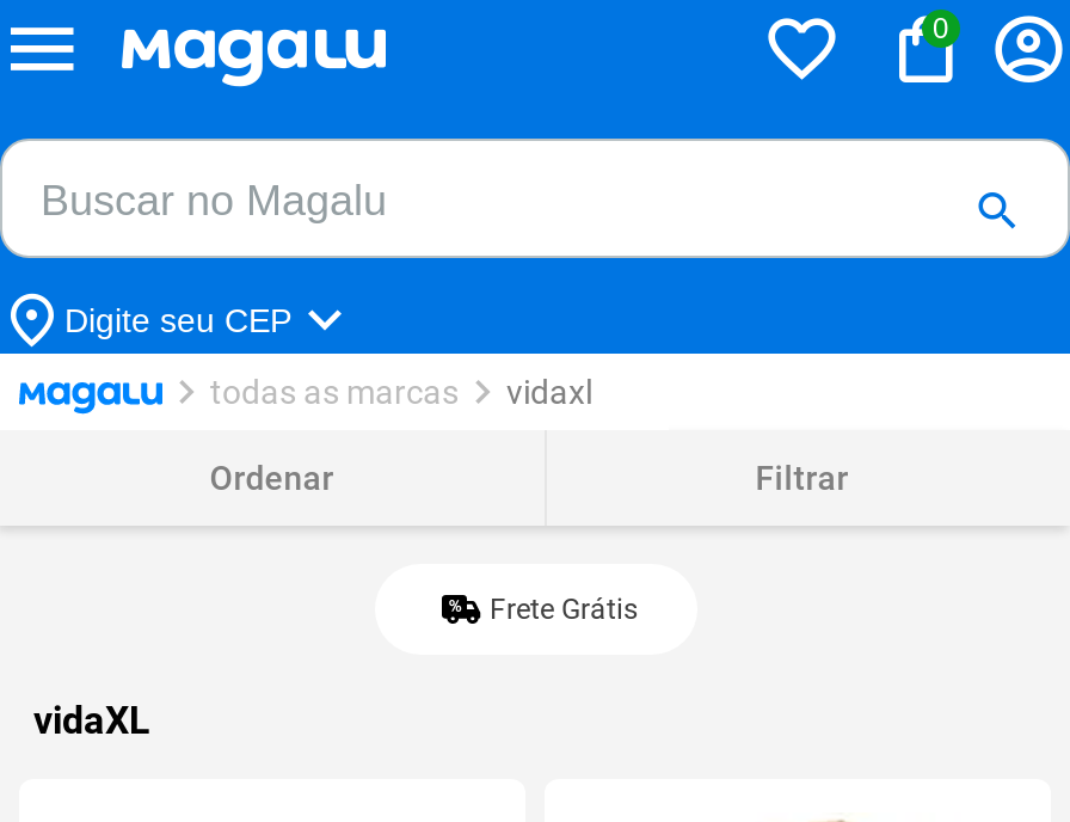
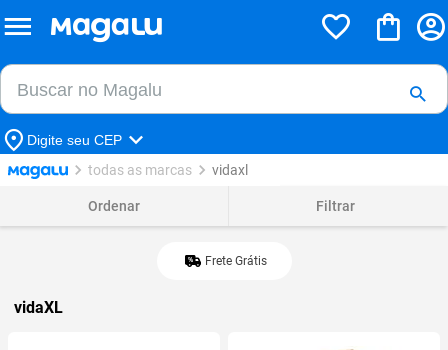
[933,12,949,45] 0 -> none

